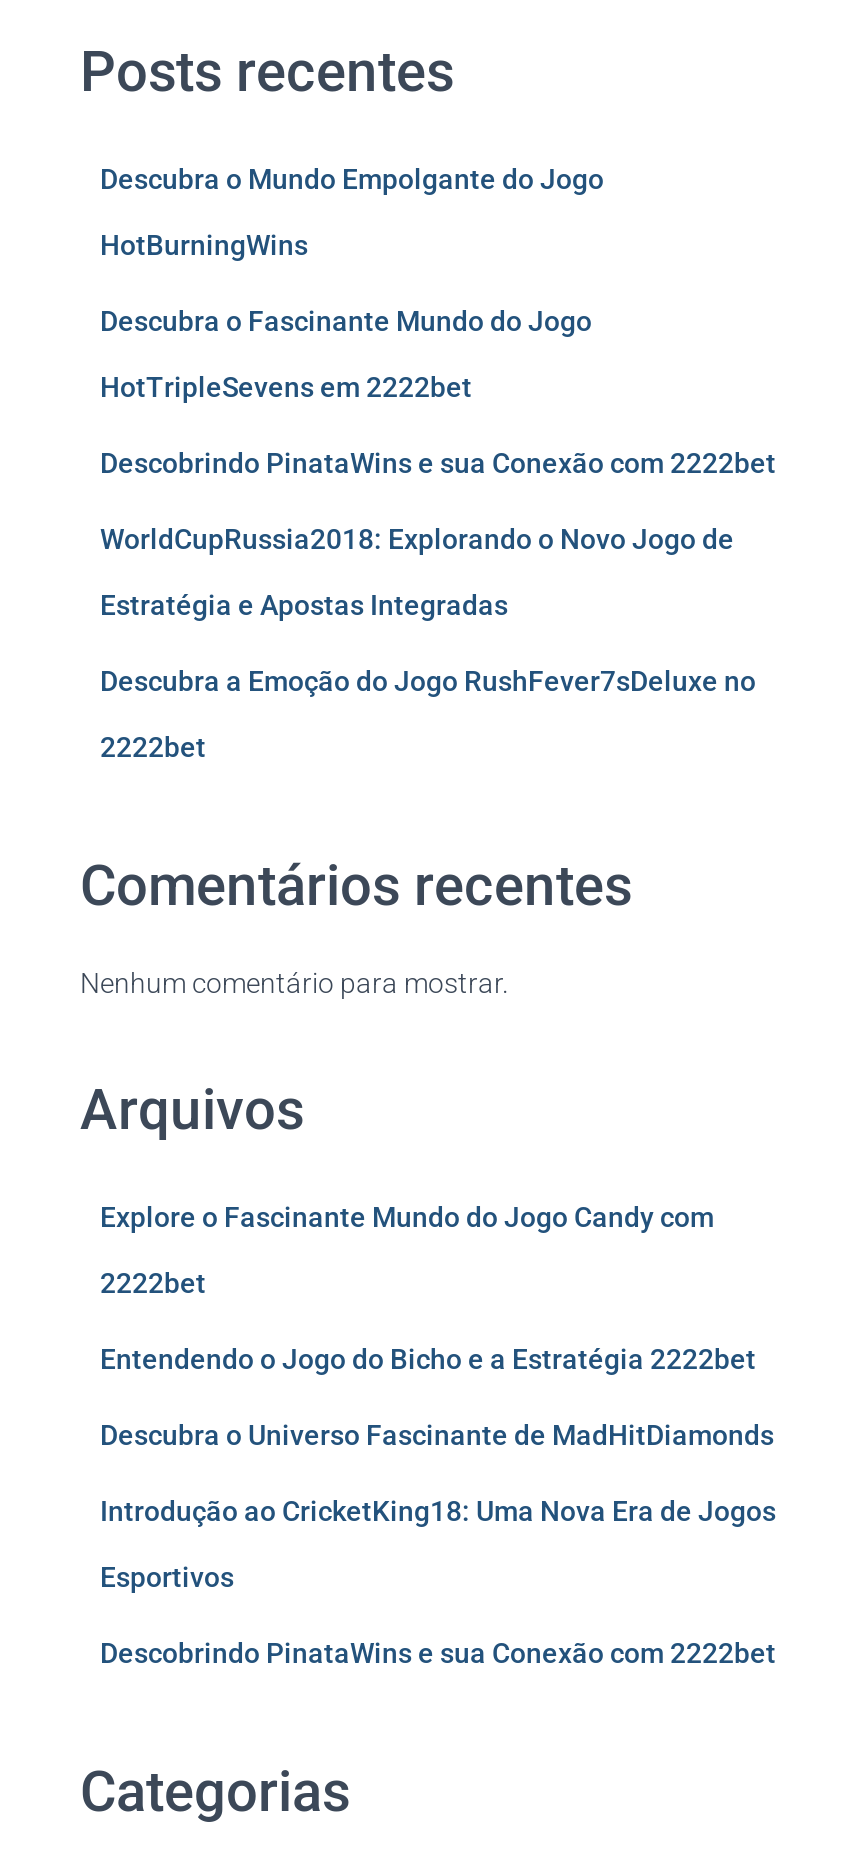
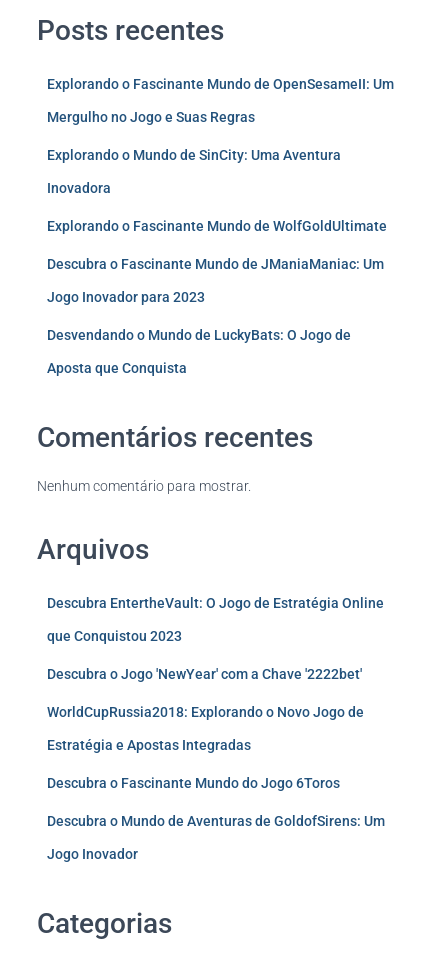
none -> [47,256,384,272] Descubra o Fascinante Mundo de JManiaManiac: Um
none -> [47,289,205,305] Jogo Inovador para 2023
[100,163,604,195] Descubra o Mundo Empolgante do Jogo -> [47,76,394,92] Explorando o Fascinante Mundo de OpenSesameII: Um
[100,229,308,261] HotBurningWins -> [47,109,255,125] Mergulho no Jogo e Suas Regras
[100,305,592,337] Descubra o Fascinante Mundo do Jogo -> [47,147,341,163] Explorando o Mundo de SinCity: Uma Aventura
[100,371,472,403] HotTripleSevens em 2222bet -> [47,180,111,196] Inovadora
[100,447,776,479] Descobrindo PinataWins e sua Conexão com 2222bet -> [47,218,387,234] Explorando o Fascinante Mundo de WolfGoldUltimate
moved [100,523,734,555] -> [47,704,364,720]: WorldCupRussia2018: Explorando o Novo Jogo de
moved [100,589,508,621] -> [47,737,251,753]: Estratégia e Apostas Integradas
[100,665,756,697] Descubra a Emoção do Jogo RushFever7sDeluxe no -> [47,327,351,343] Desvendando o Mundo de LuckyBats: O Jogo de
[100,731,206,763] 2222bet -> [47,360,187,376] Aposta que Conquista
[100,1201,776,1669] Explore o Fascinante Mundo do Jogo Candy com | 2222bet | Entendendo o Jogo do Bicho e a Estratégia 2222bet | Descubra o Universo Fascinante de MadHitDiamonds | Introdução ao CricketKing18: Uma Nova Era de Jogos | Esportivos | Descobrindo PinataWins e sua Conexão com 2222bet -> [47,595,385,862] Descubra EntertheVault: O Jogo de Estratégia Online | que Conquistou 2023 | Descubra o Jogo 'NewYear' com a Chave '2222bet' | Descubra o Fascinante Mundo do Jogo 6Toros | Descubra o Mundo de Aventuras de GoldofSirens: Um | Jogo Inovador

